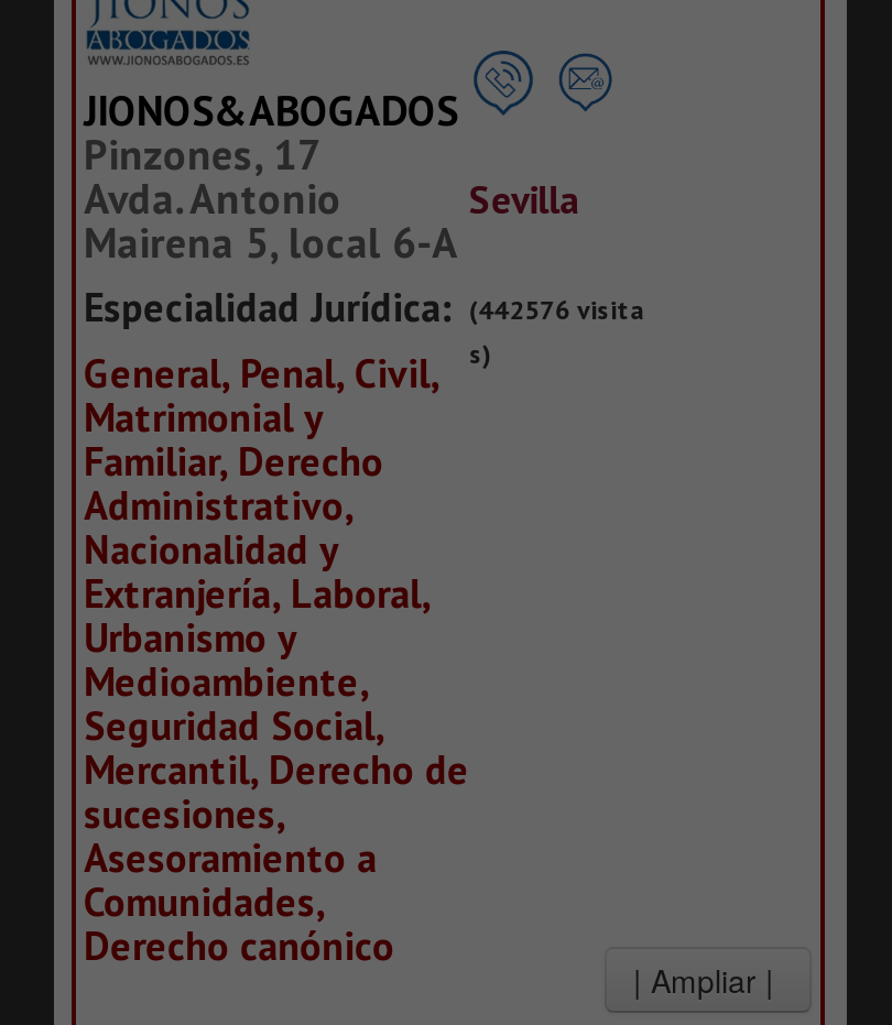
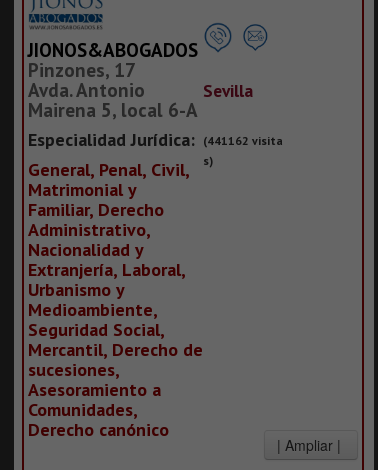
[84,282,646,332] Especialidad Jurídica: (442576 visita -> [28,128,283,151] Especialidad Jurídica: (441162 visita

